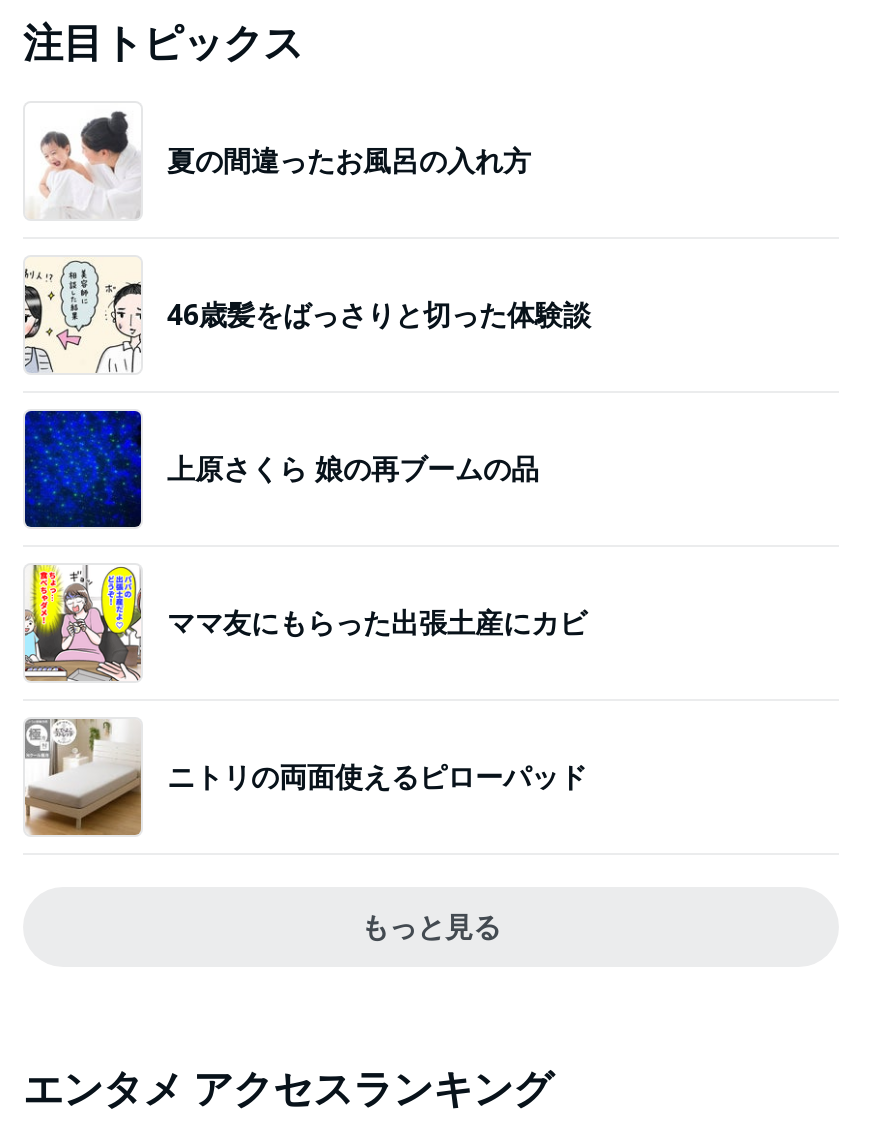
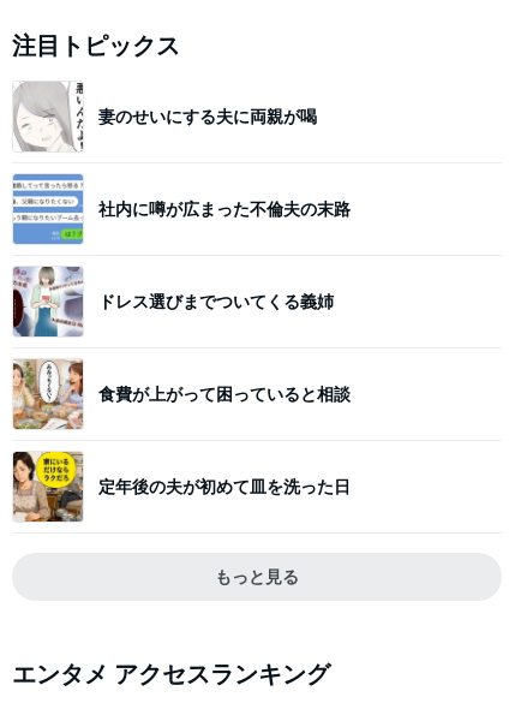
[27,105,531,217] [image] | 夏の間違ったお風呂の入れ方 -> [13,82,317,151] [image] | 妻のせいにする夫に両親が喝
[23,257,591,373] [image] | 46歳髪をばっさりと切った体験談 -> [12,173,351,245] [image] | 社内に噂が広まった不倫夫の末路
[23,409,539,529] [image] | 上原さくら 娘の再ブームの品 -> [12,266,334,338] [image] | ドレス選びまでついてくる義姉
[25,565,587,681] [image] | ママ友にもらった出張土産にカビ -> [12,358,351,430] [image] | 食費が上がって困っていると相談
[25,717,587,837] [image] | ニトリの両面使えるピローパッド -> [12,451,351,523] [image] | 定年後の夫が初めて皿を洗った日

